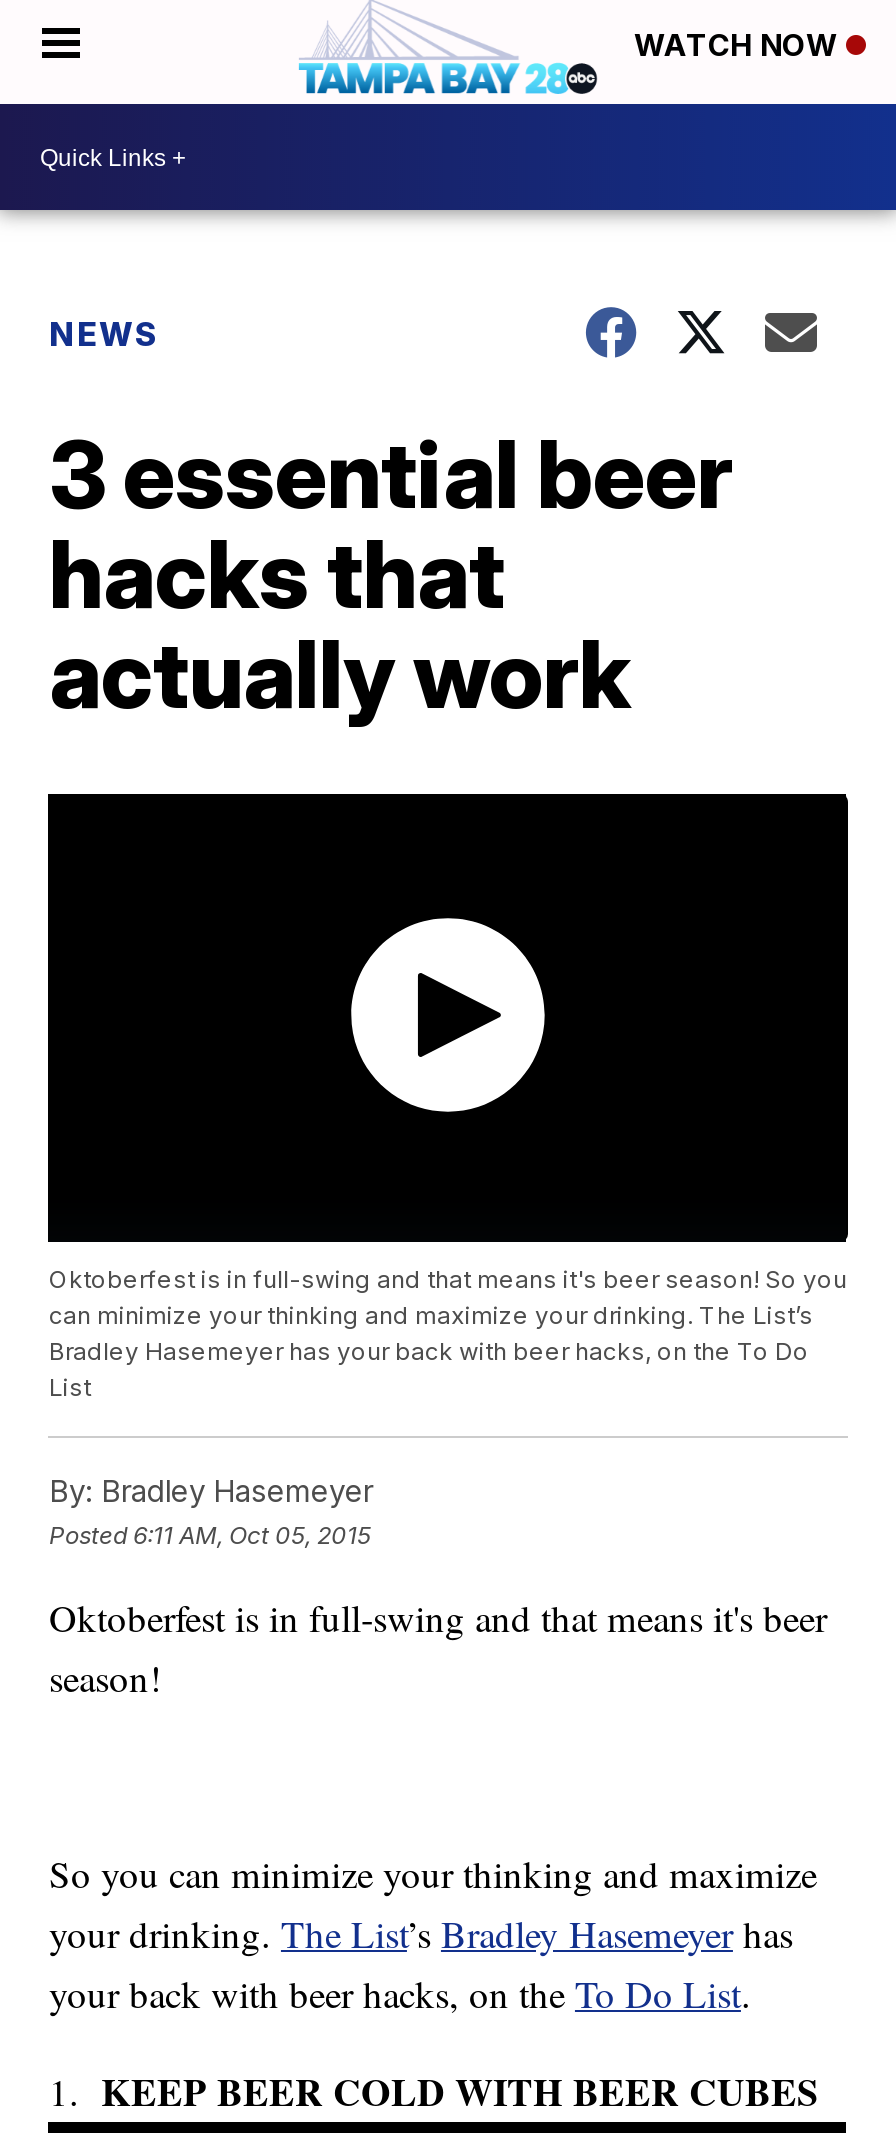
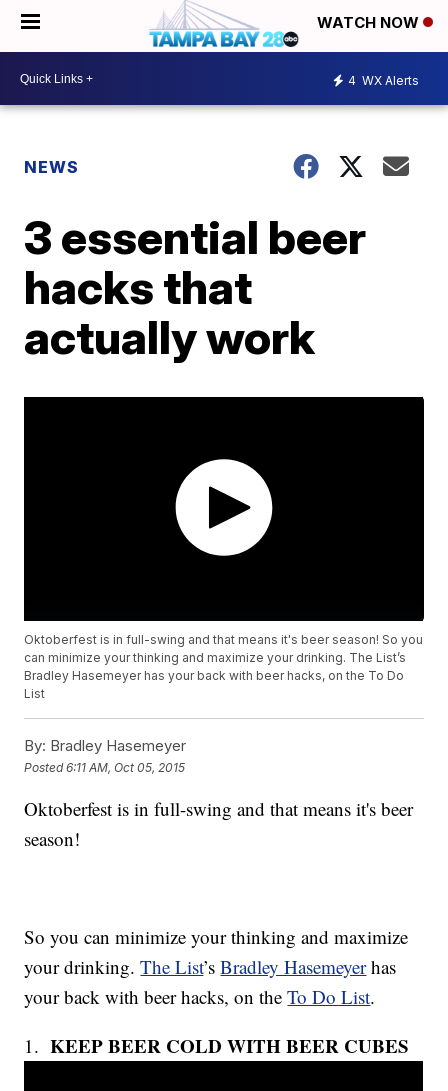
none -> [348,72,419,87] 4 WX Alerts

